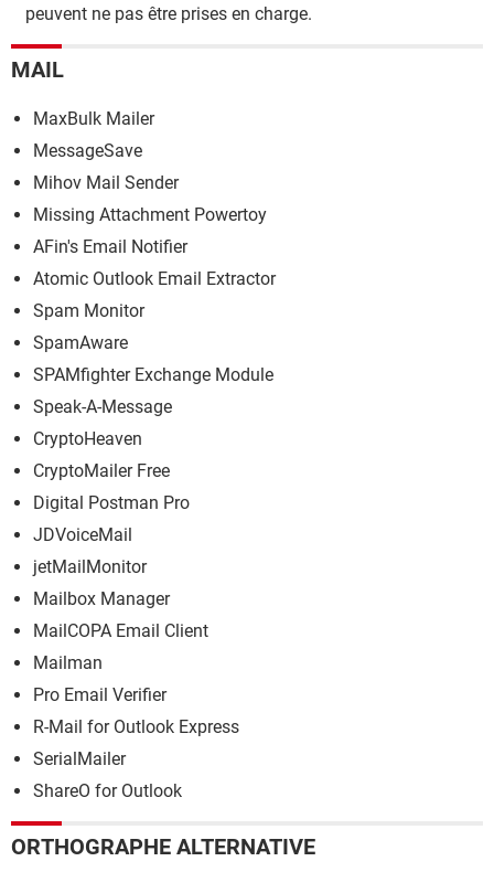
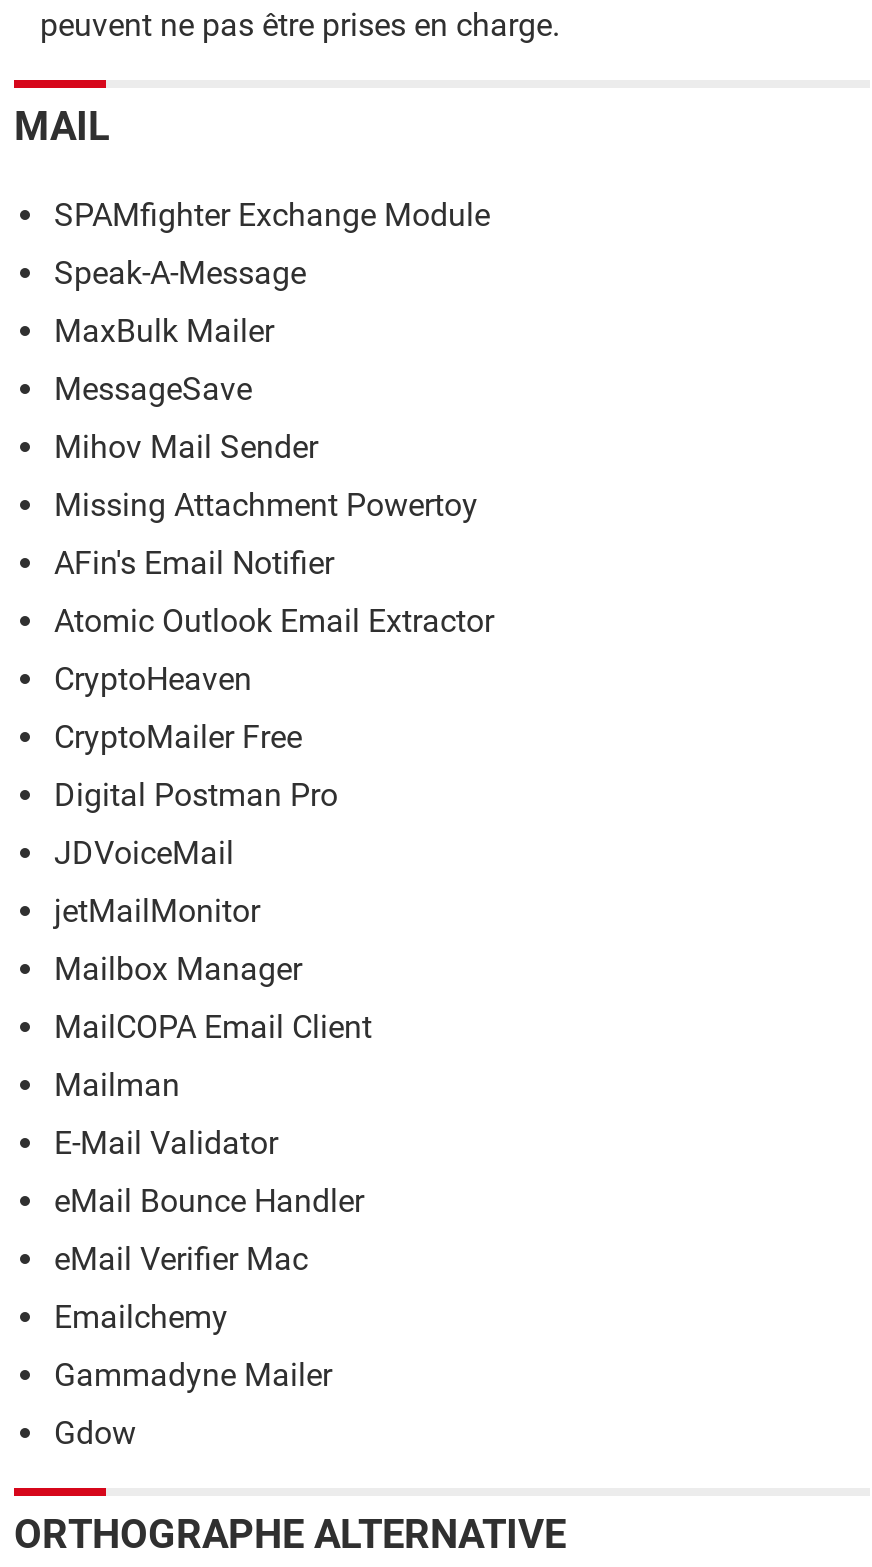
moved [33,108,276,289] -> [54,312,494,640]: MaxBulk Mailer | MessageSave | Mihov Mail Sender | Missing Attachment Powertoy | AFin's Email Notifier | Atomic Outlook Email Extractor
[33,300,144,353] Spam Monitor | SpamAware -> none
moved [33,364,273,417] -> [54,196,490,292]: SPAMfighter Exchange Module | Speak-A-Message
moved [33,428,208,674] -> [54,660,372,1104]: CryptoHeaven | CryptoMailer Free | Digital Postman Pro | JDVoiceMail | jetMailMonitor | Mailbox Manager | MailCOPA Email Client | Mailman
[33,685,239,802] Pro Email Verifier | R-Mail for Outlook Express | SerialMailer | ShareO for Outlook -> [54,1124,364,1452] E-Mail Validator | eMail Bounce Handler | eMail Verifier Mac | Emailchemy | Gammadyne Mailer | Gdow

